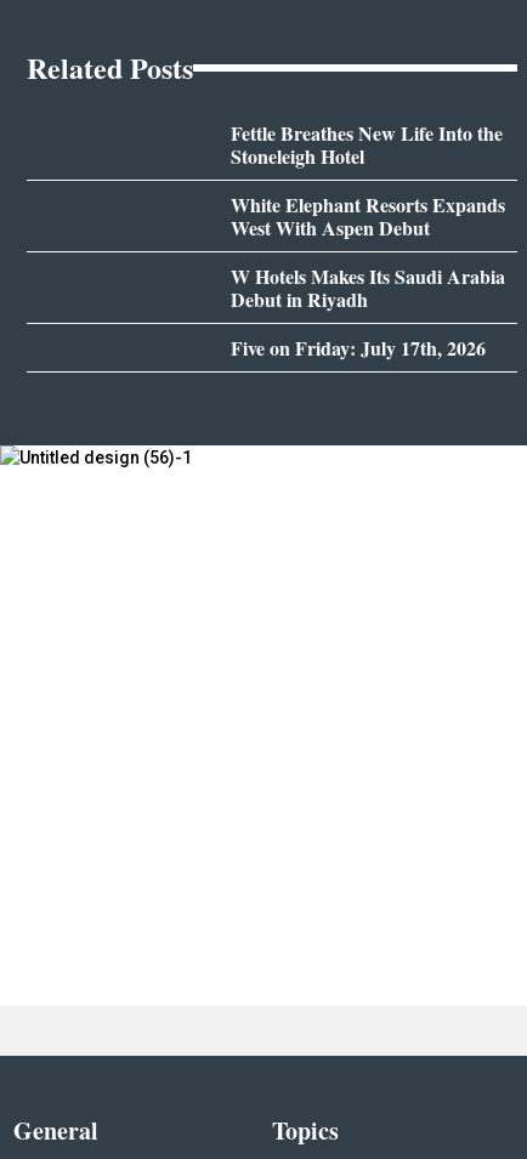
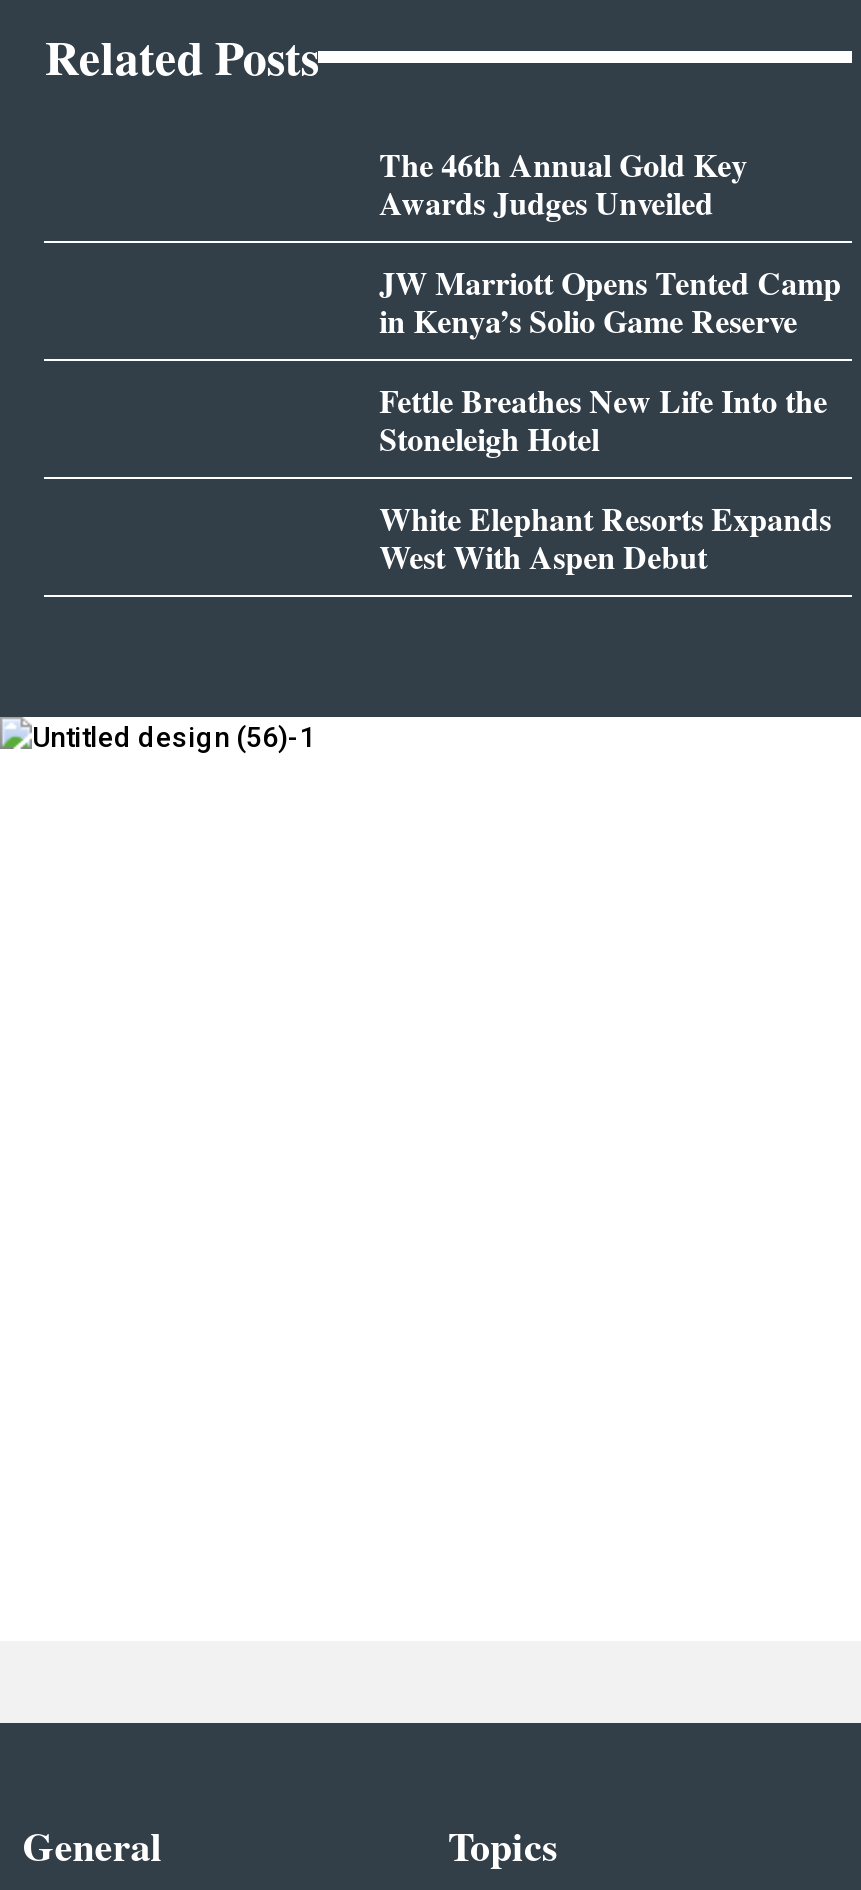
none -> [379,142,841,344] The 46th Annual Gold Key | Awards Judges Unveiled | JW Marriott Opens Tented Camp | in Kenya’s Solio Game Reserve
moved [230,119,505,242] -> [379,378,831,580]: Fettle Breathes New Life Into the | Stoneleigh Hotel | White Elephant Resorts Expands | West With Aspen Debut
[230,263,505,362] W Hotels Makes Its Saudi Arabia | Debut in Riyadh | Five on Friday: July 17th, 2026 -> none

